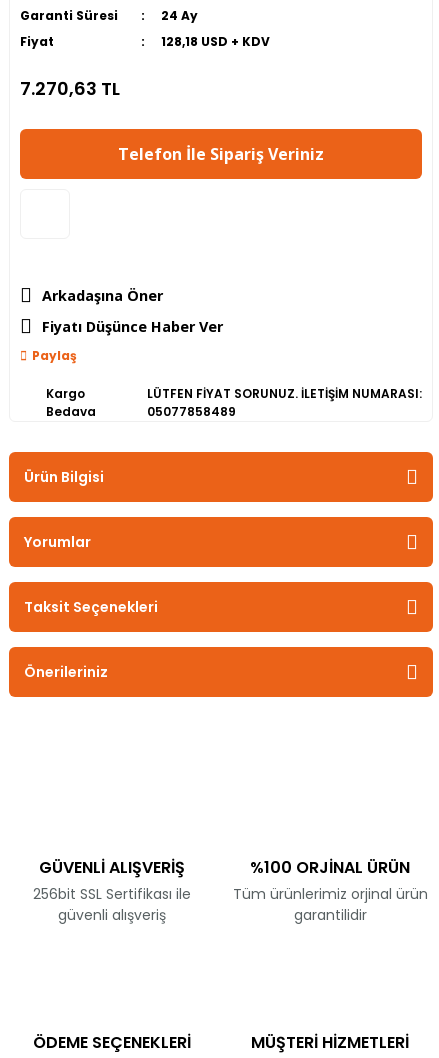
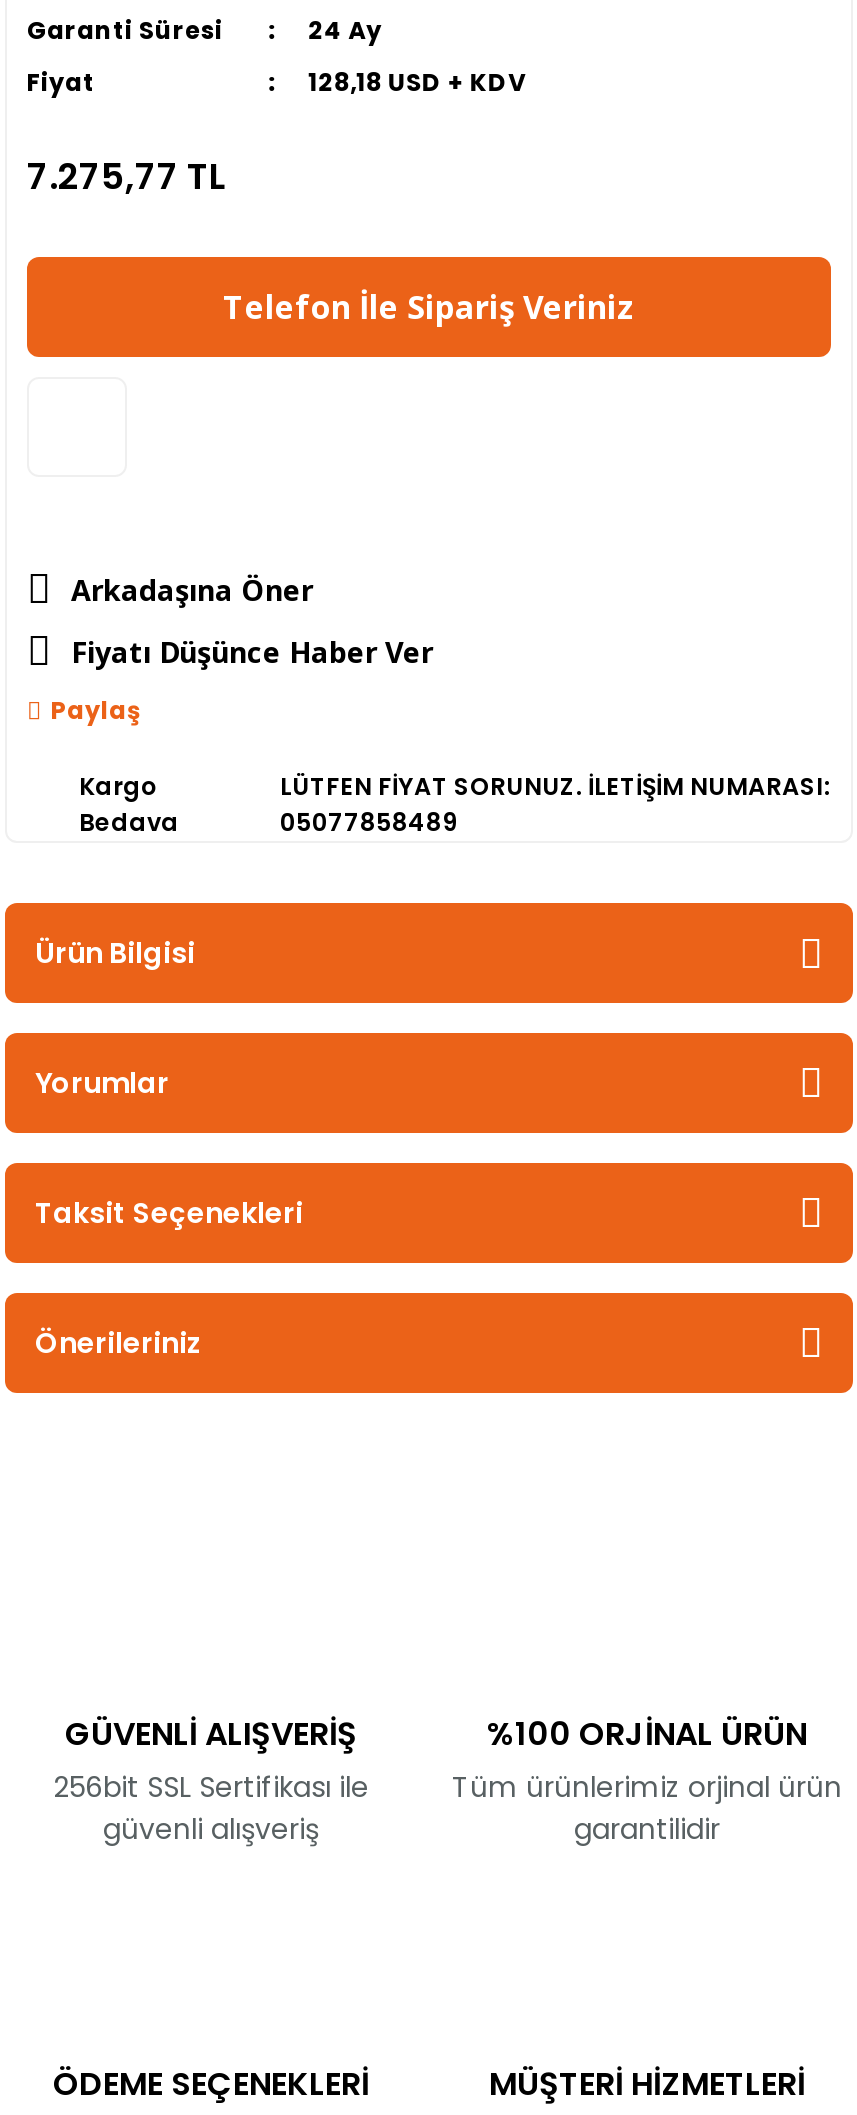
[20,76,120,101] 7.270,63 TL -> [27,151,225,201] 7.275,77 TL

